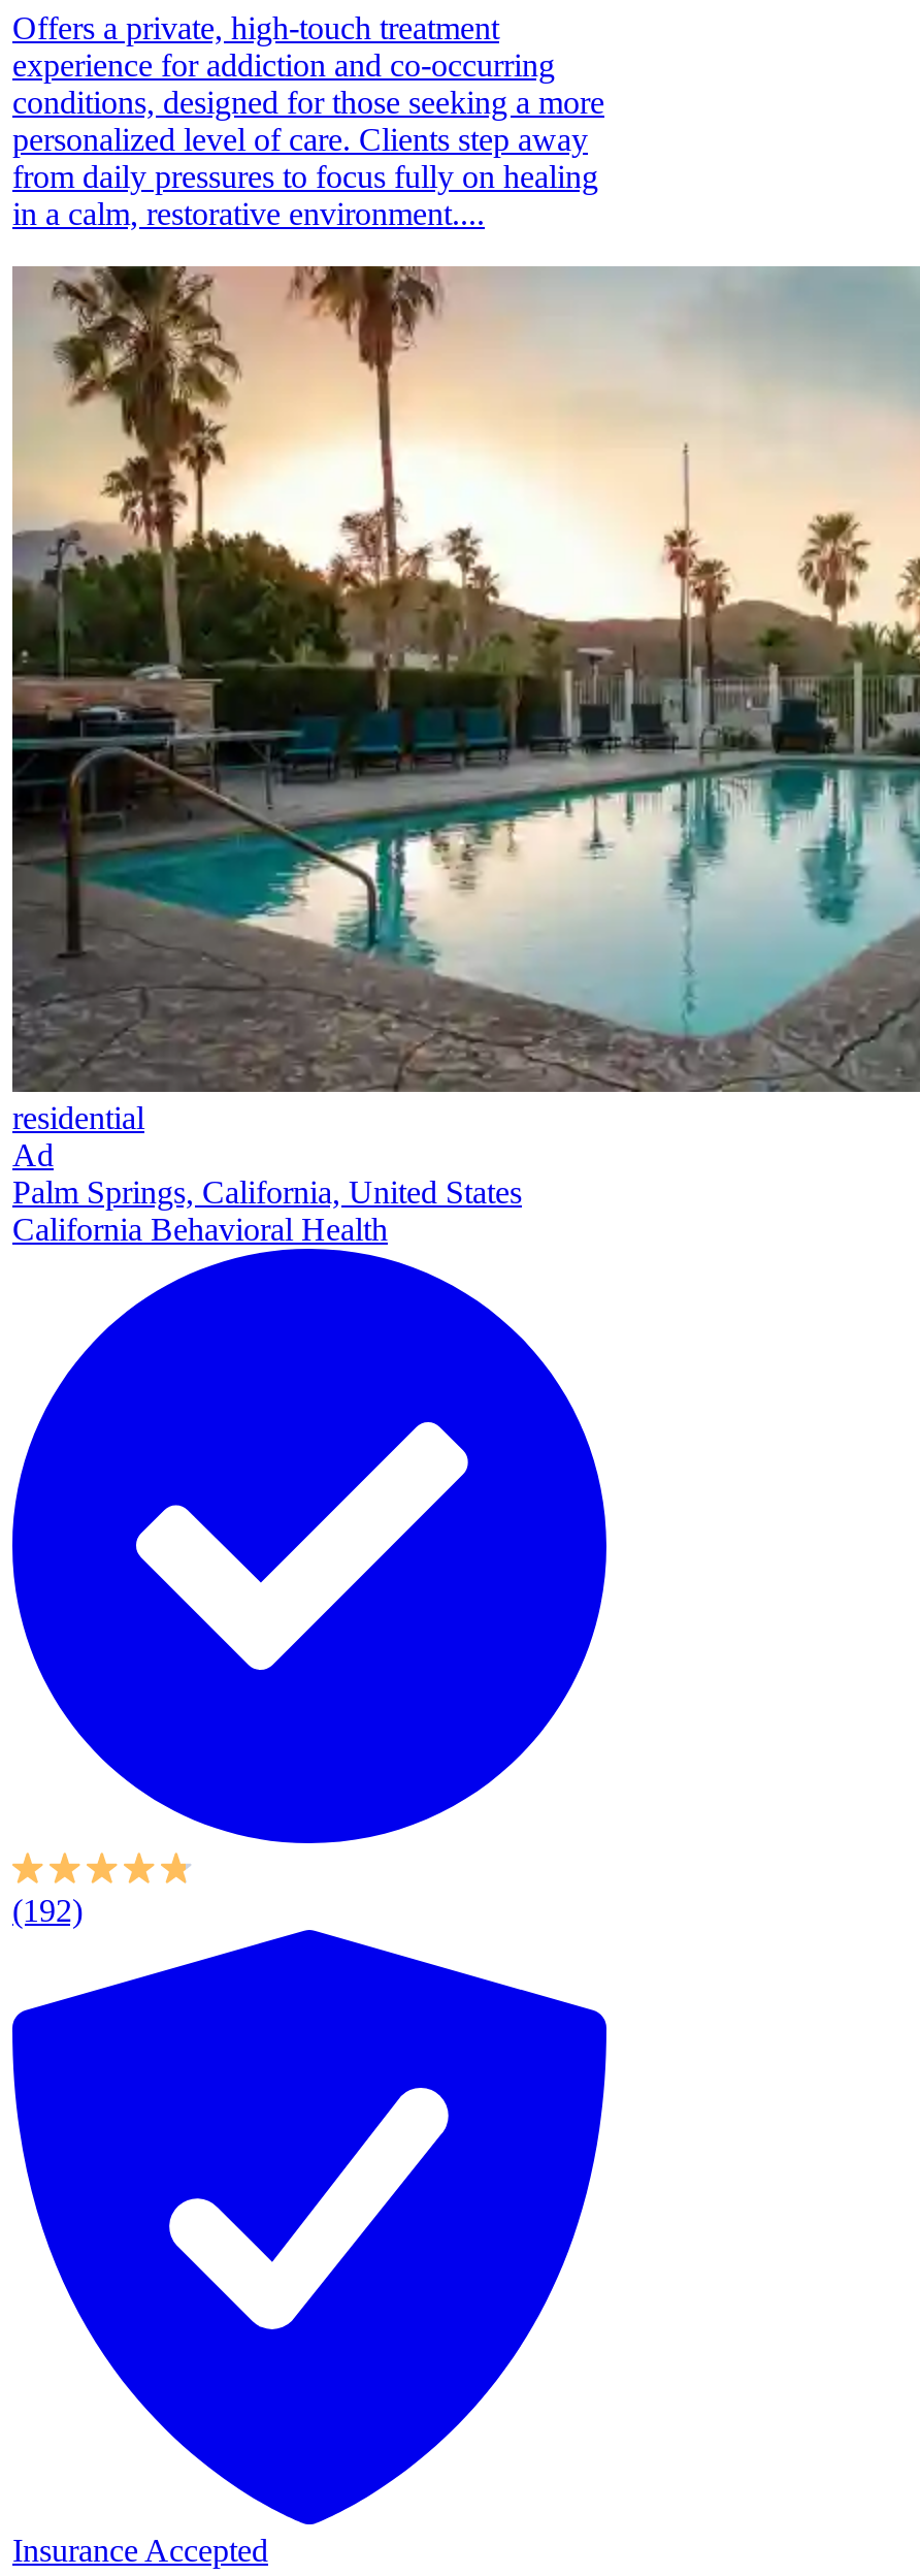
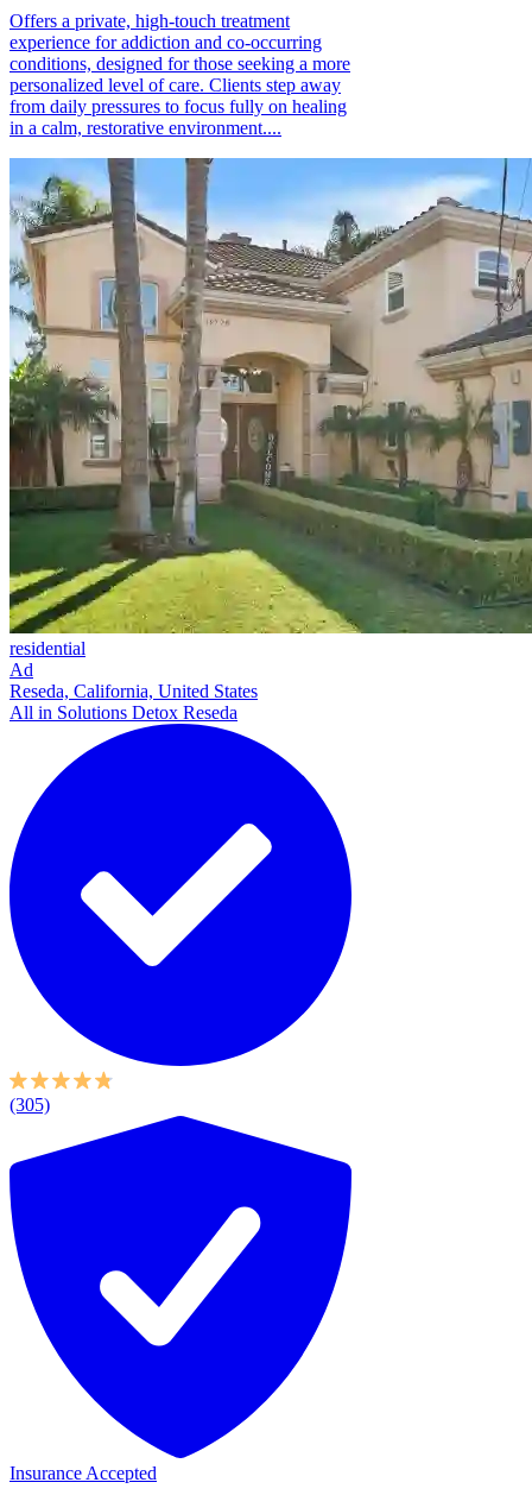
[10,264,914,1246] [image] | Palm Springs, California, United States | California Behavioral Health -> [8,157,528,722] [image] | Reseda, California, United States | All in Solutions Detox Reseda
[12,1892,83,1927] (192) -> [9,1094,50,1114] (305)

